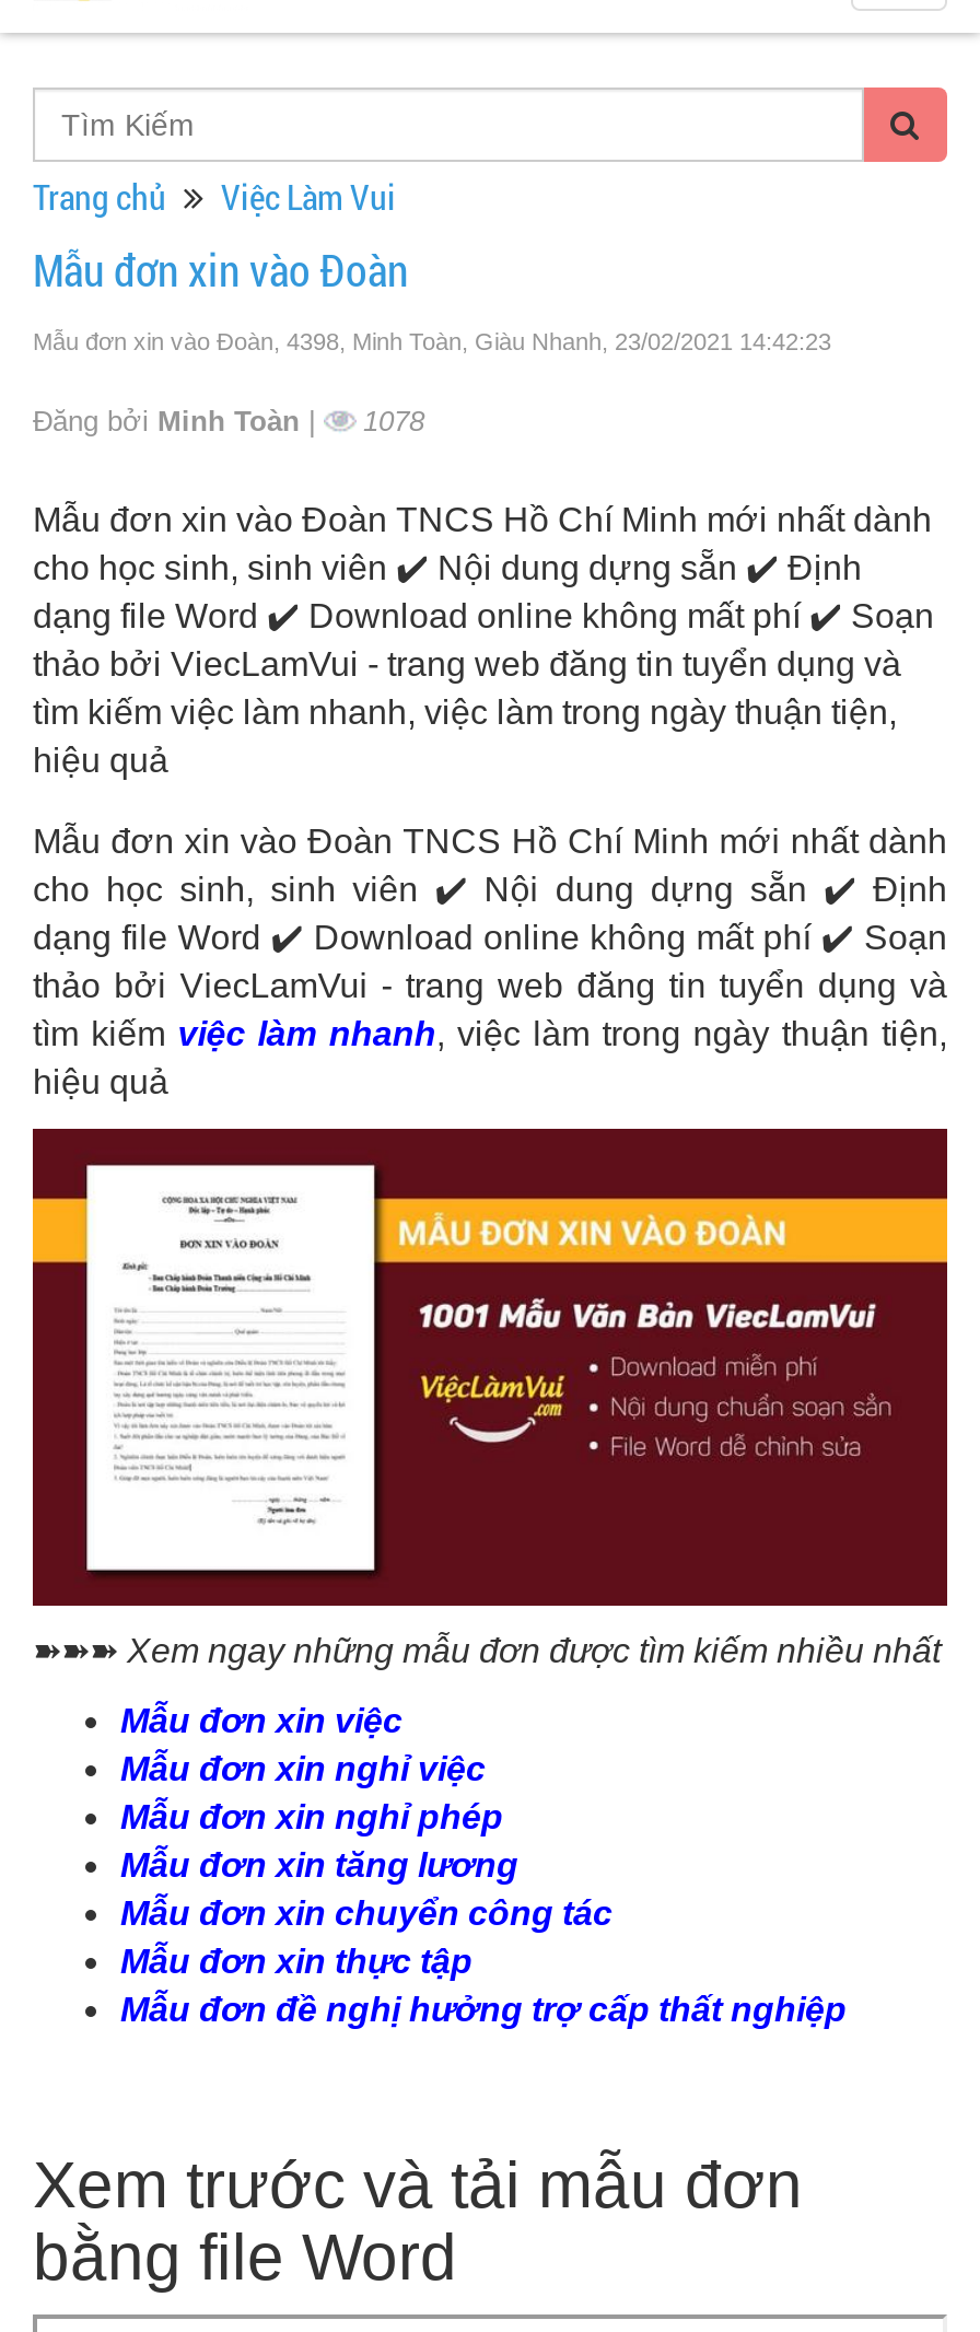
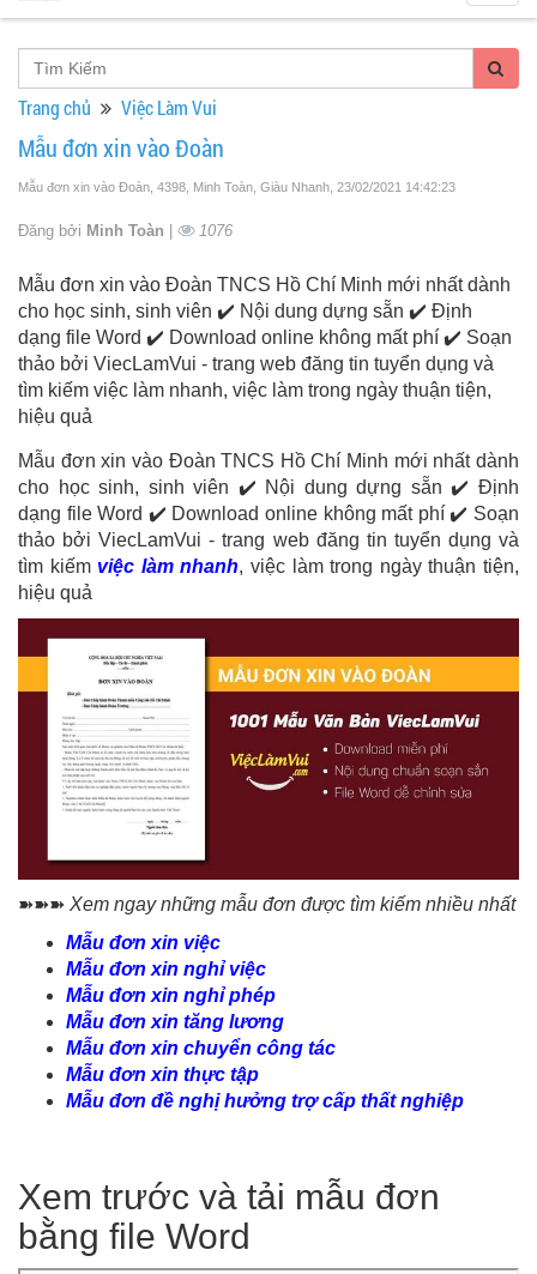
[363,404,424,436] 1078 -> [199,221,233,239] 1076

